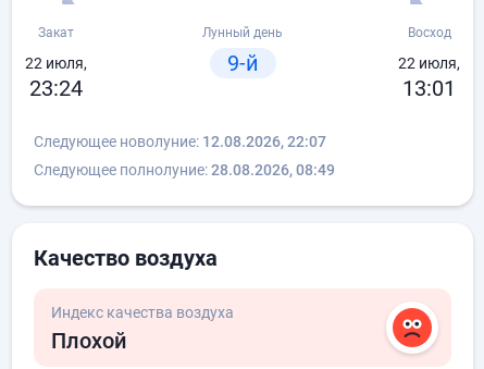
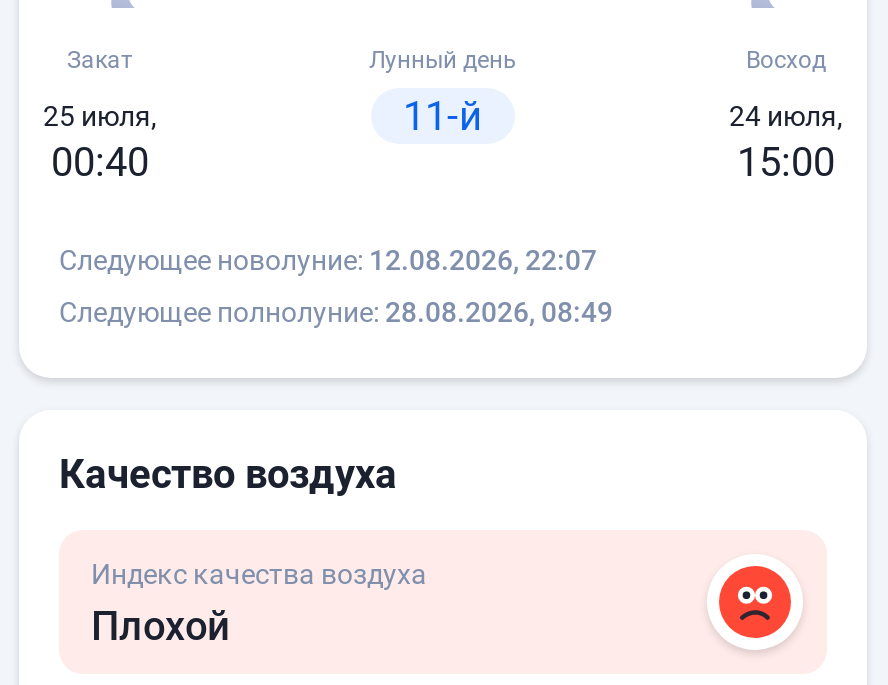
[25,54,87,72] 22 июля, -> [43,100,157,132] 25 июля,
[227,50,258,76] 9-й -> [403,92,483,140] 11-й
[398,54,460,72] 22 июля, -> [729,100,843,132] 24 июля,
[29,75,83,101] 23:24 -> [51,138,149,186] 00:40
[402,75,456,101] 13:01 -> [737,138,835,186] 15:00

